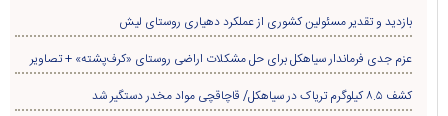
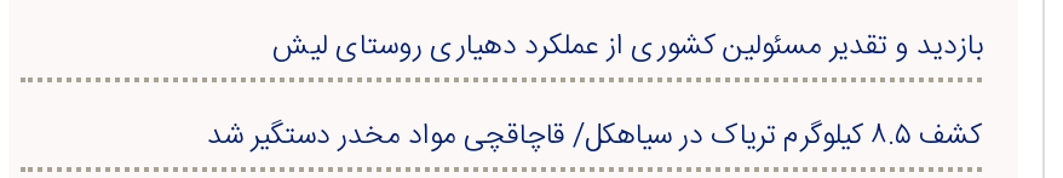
[30,48,412,68] عزم جدی فرماندار سیاهکل برای حل مشکلات اراضی روستای «کرف‌پشته» + تصاویر -> none

